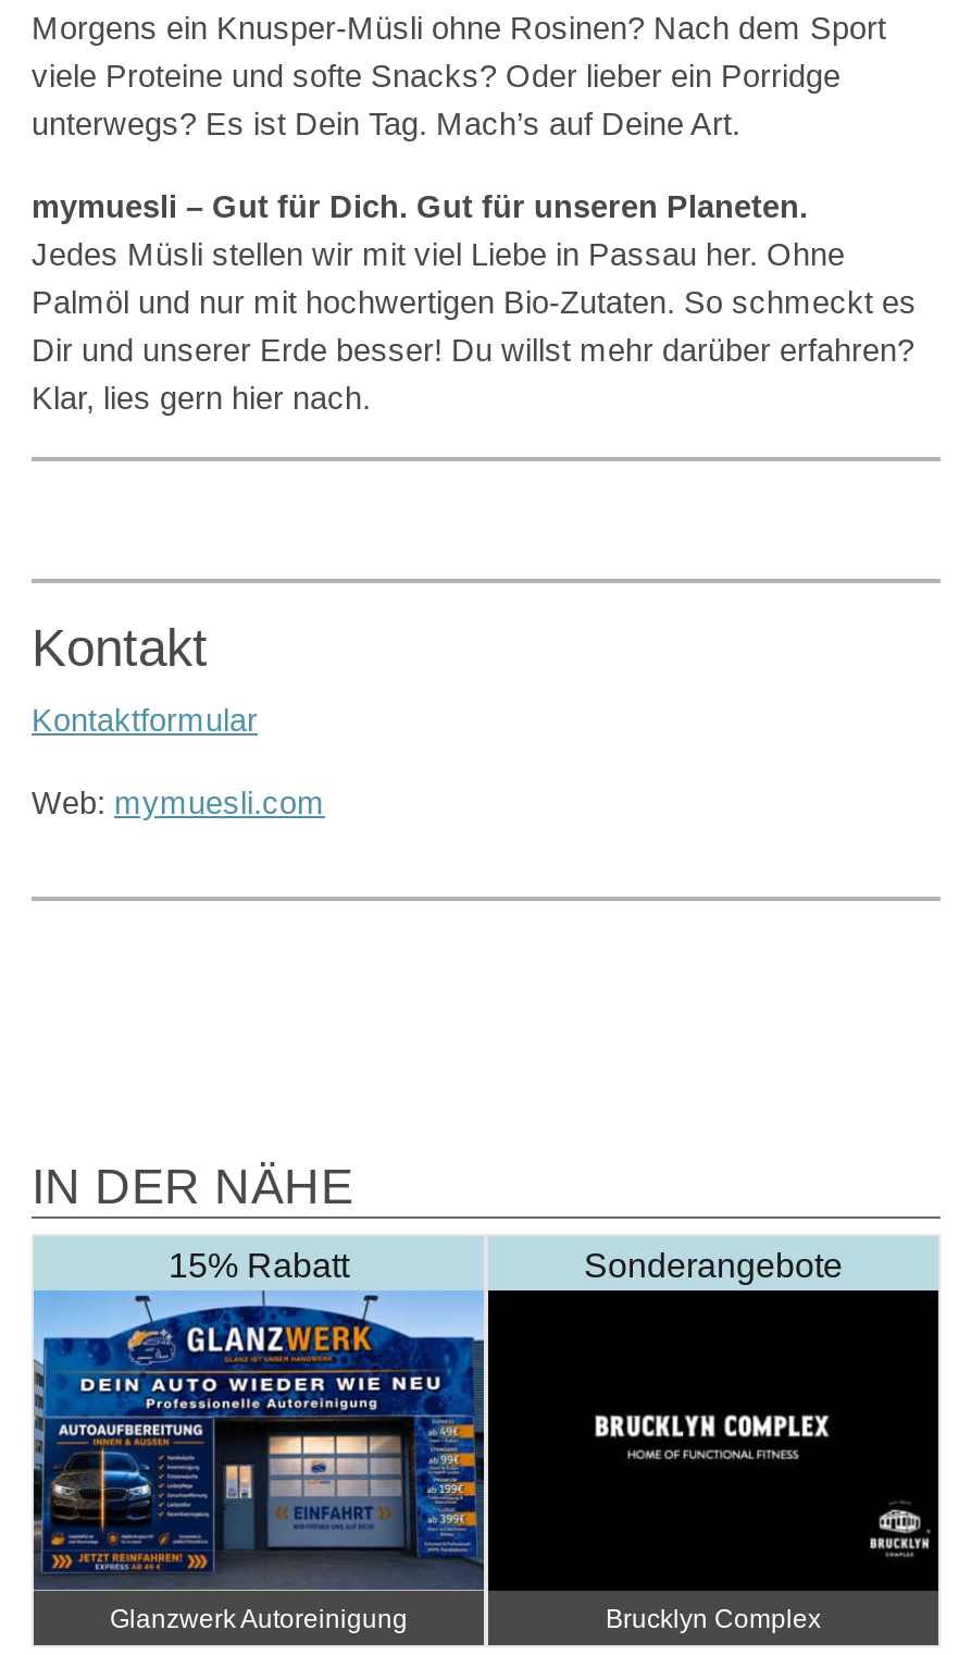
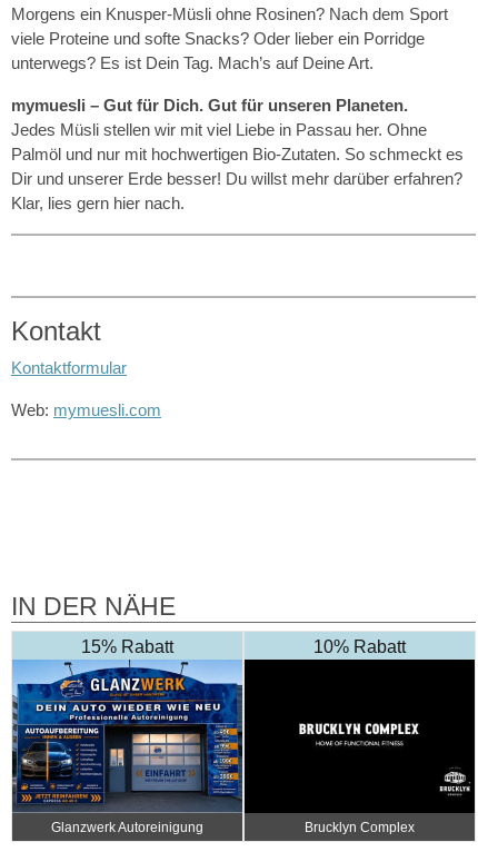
[584,1246,843,1283] Sonderangebote -> [313,637,406,656] 10% Rabatt

